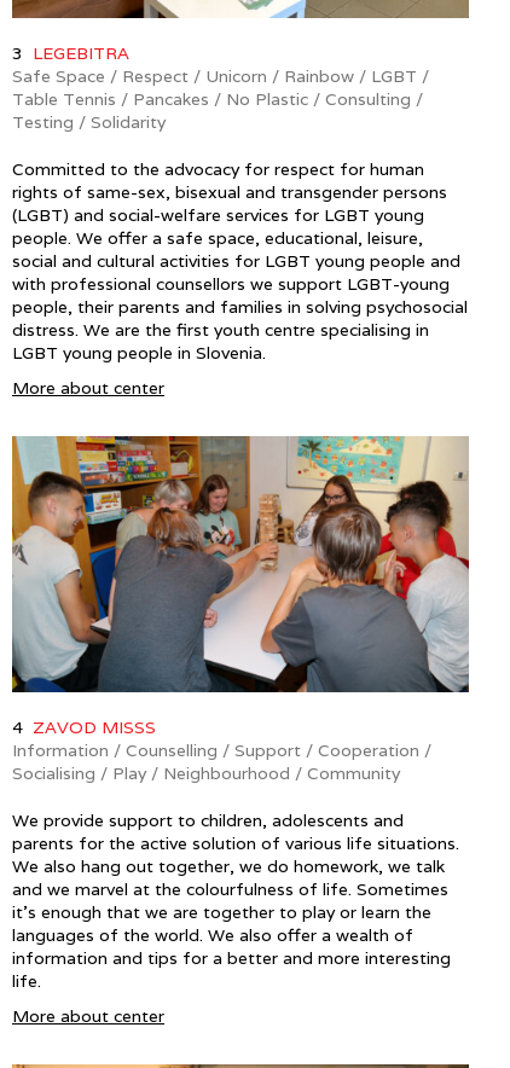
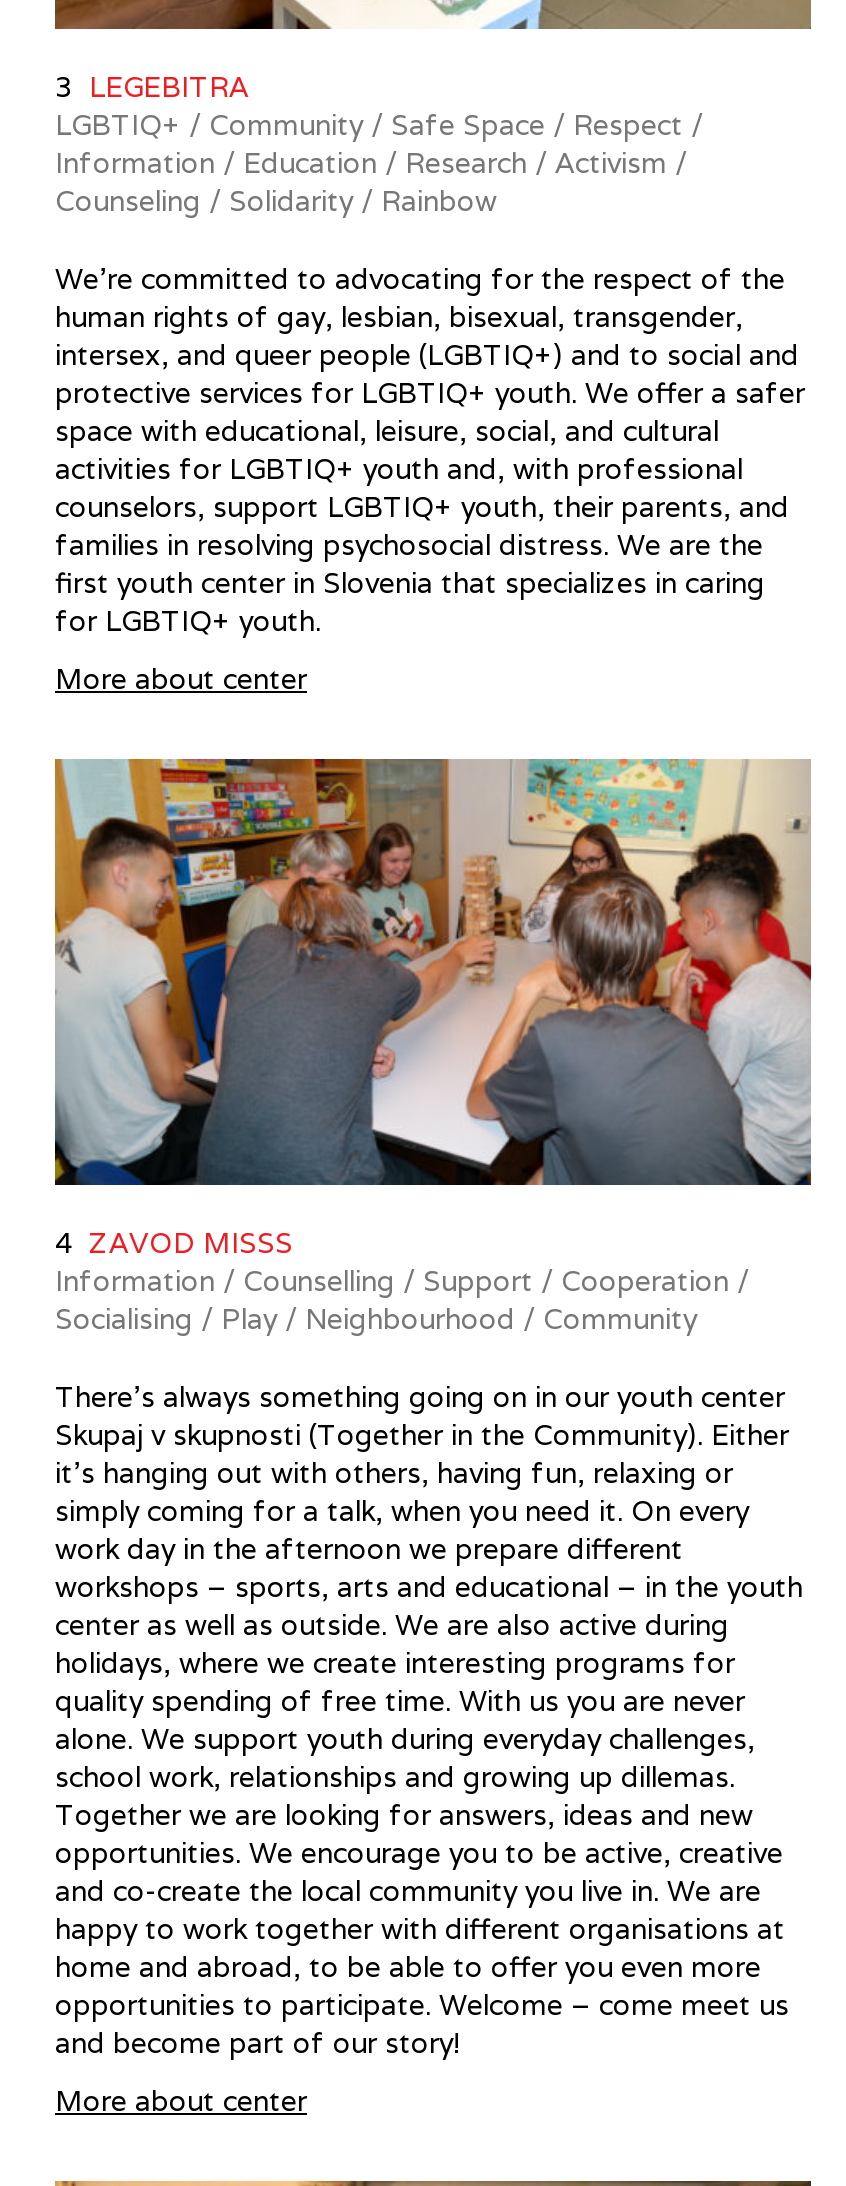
[12,65,429,133] Safe Space / Respect / Unicorn / Rainbow / LGBT / | Table Tennis / Pancakes / No Plastic / Consulting / | Testing / Solidarity -> [55,108,703,220] LGBTIQ+ / Community / Safe Space / Respect / | Information / Education / Research / Activism / | Counseling / Solidarity / Rainbow
[12,158,468,363] Committed to the advocacy for respect for human | rights of same-sex, bisexual and transgender persons | (LGBT) and social-welfare services for LGBT young | people. We offer a safe space, educational, leisure, | social and cultural activities for LGBT young people and | with professional counsellors we support LGBT-young | people, their parents and families in solving psychosocial | distress. We are the first youth centre specialising in | LGBT young people in Slovenia. -> [55,262,805,640] We're committed to advocating for the respect of the | human rights of gay, lesbian, bisexual, transgender, | intersex, and queer people (LGBTIQ+) and to social and | protective services for LGBTIQ+ youth. We offer a safer | space with educational, leisure, social, and cultural | activities for LGBTIQ+ youth and, with professional | counselors, support LGBTIQ+ youth, their parents, and | families in resolving psychosocial distress. We are the | first youth center in Slovenia that specializes in caring | for LGBTIQ+ youth.
[12,810,459,992] We provide support to children, adolescents and | parents for the active solution of various life situations. | We also hang out together, we do homework, we talk | and we marvel at the colourfulness of life. Sometimes | it's enough that we are together to play or learn the | languages of the world. We also offer a wealth of | information and tips for a better and more interesting | life. -> [55,1379,803,2061] There's always something going on in our youth center | Skupaj v skupnosti (Together in the Community). Either | it's hanging out with others, having fun, relaxing or | simply coming for a talk, when you need it. On every | work day in the afternoon we prepare different | workshops – sports, arts and educational – in the youth | center as well as outside. We are also active during | holidays, where we create interesting programs for | quality spending of free time. With us you are never | alone. We support youth during everyday challenges, | school work, relationships and growing up dillemas. | Together we are looking for answers, ideas and new | opportunities. We encourage you to be active, creative | and co-create the local community you live in. We are | happy to work together with different organisations at | home and abroad, to be able to offer you even more | opportunities to participate. Welcome – come meet us | and become part of our story!

